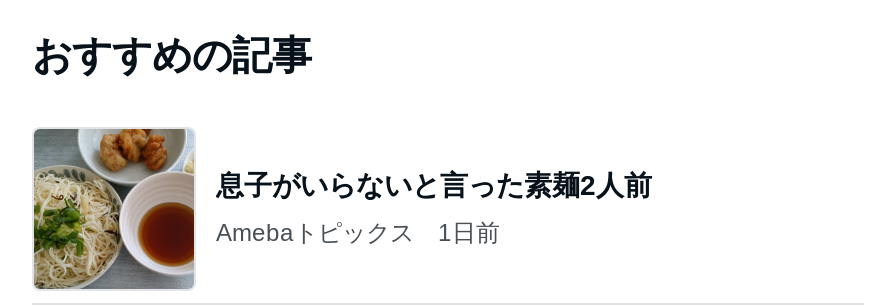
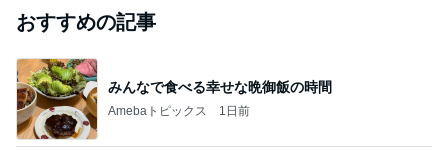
[32,127,652,291] [image] | 息子がいらないと言った素麺2人前 -> [16,58,332,140] [image] | みんなで食べる幸せな晩御飯の時間

